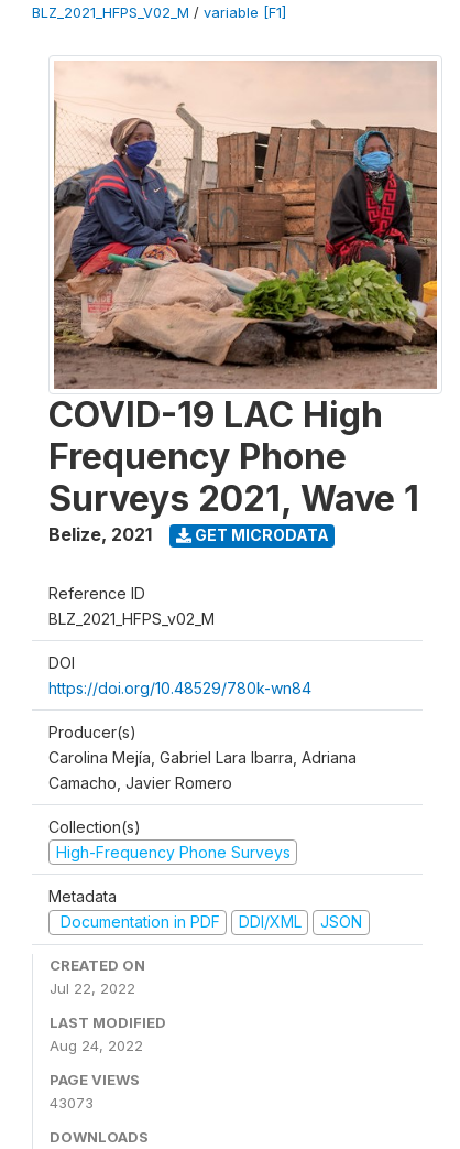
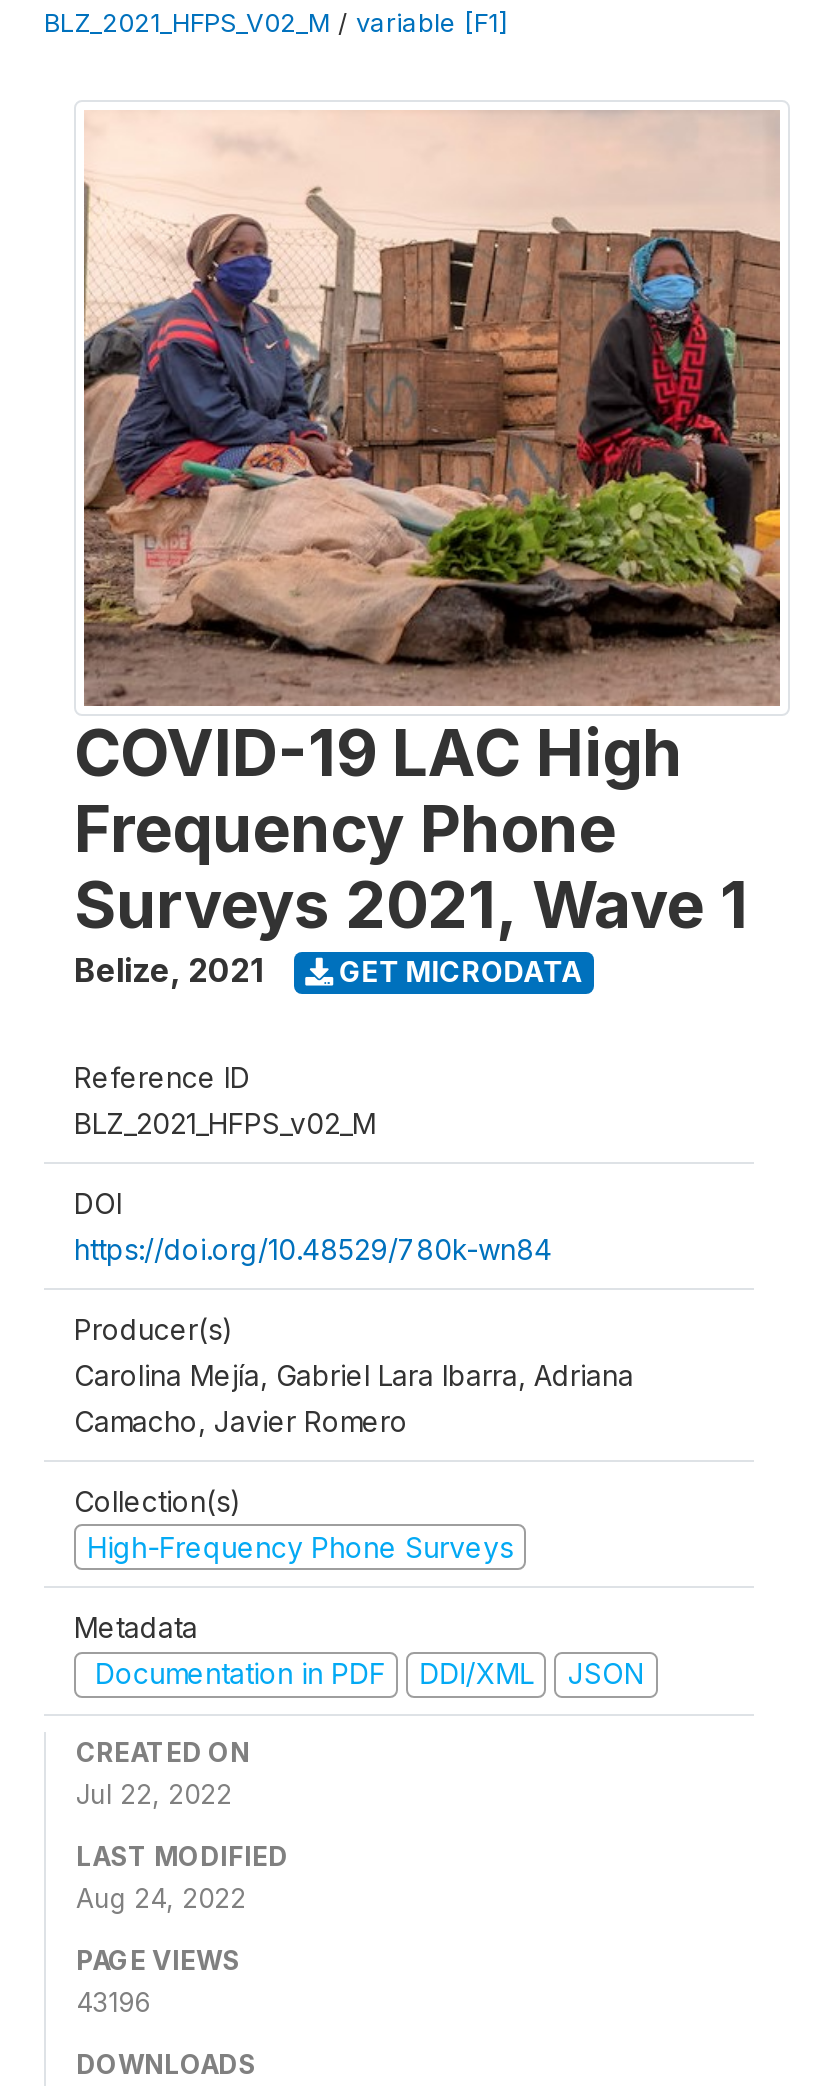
[50,1093,94,1111] 43073 -> [76,1985,150,2017] 43196

